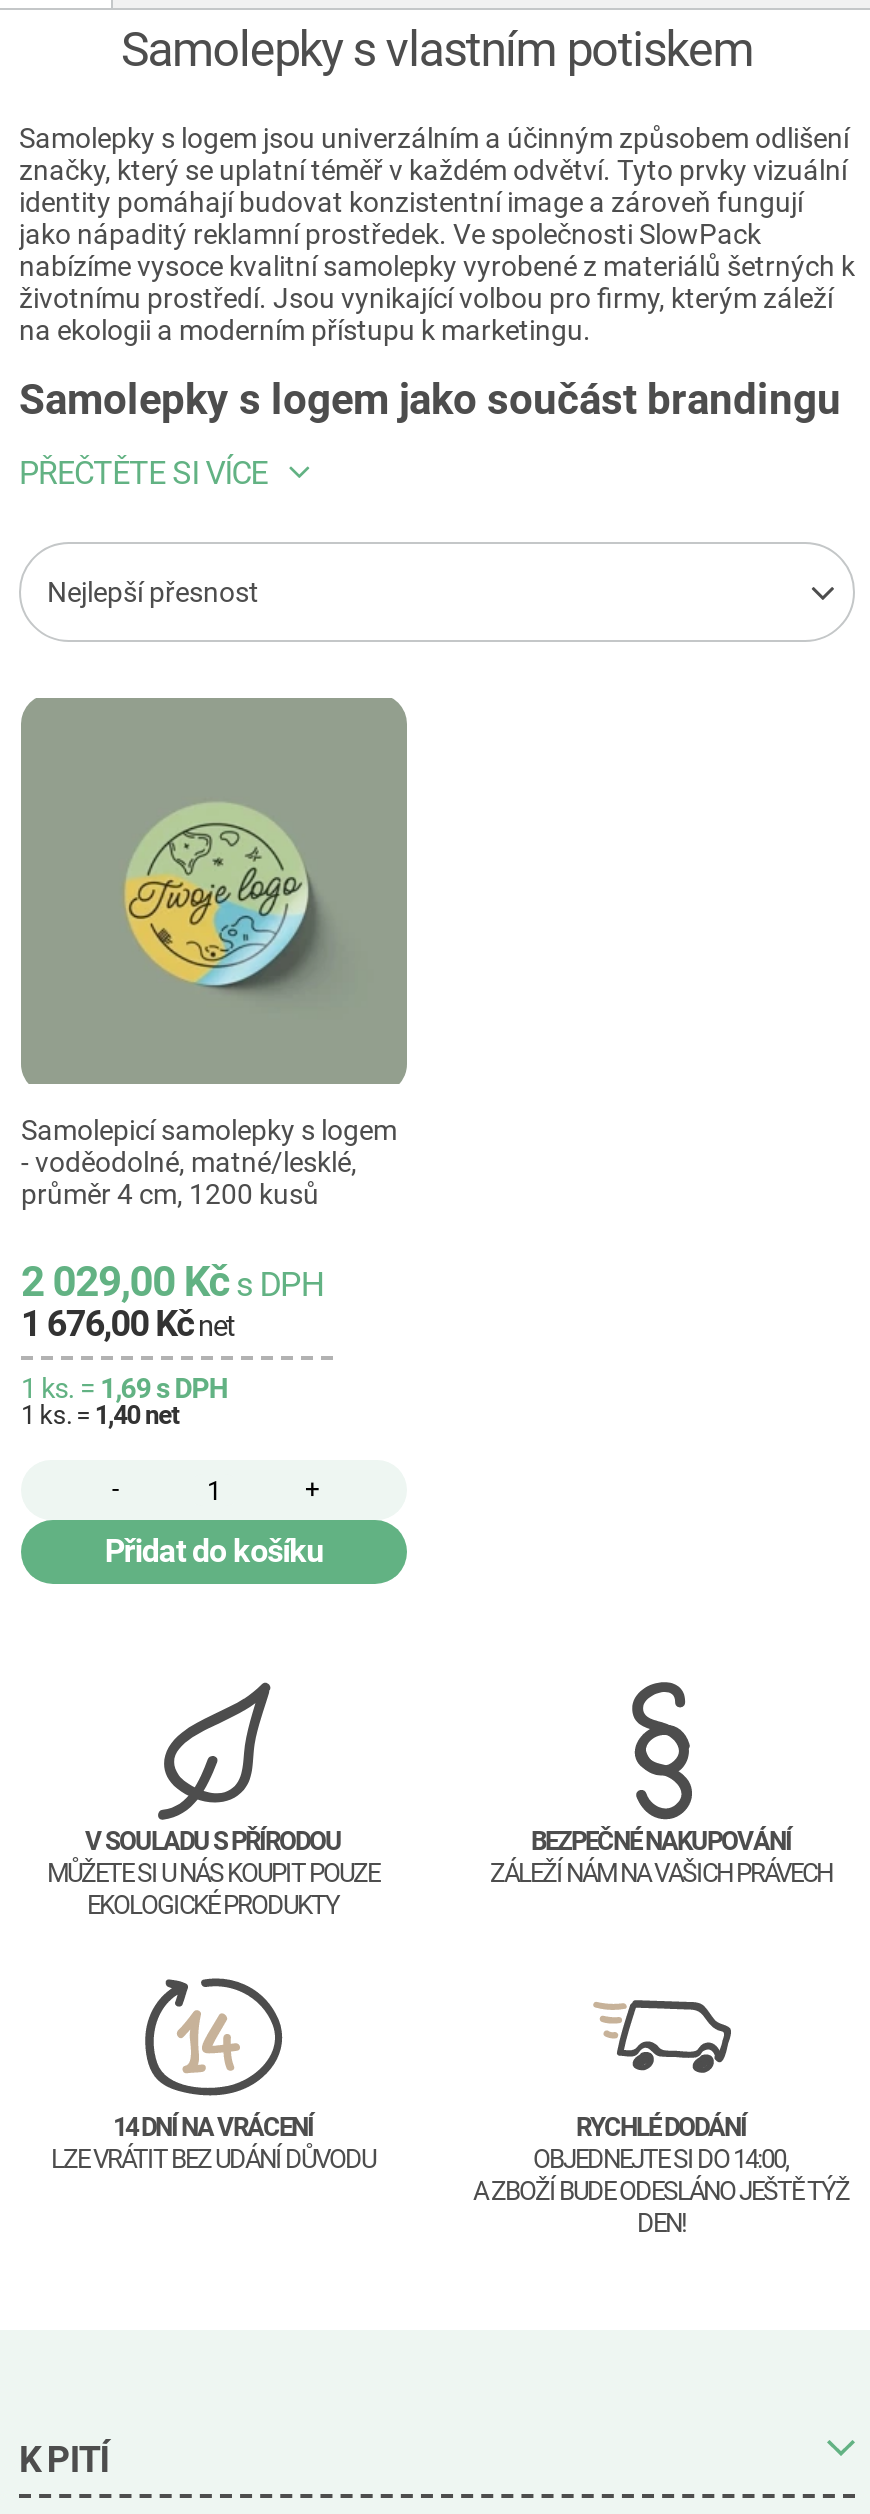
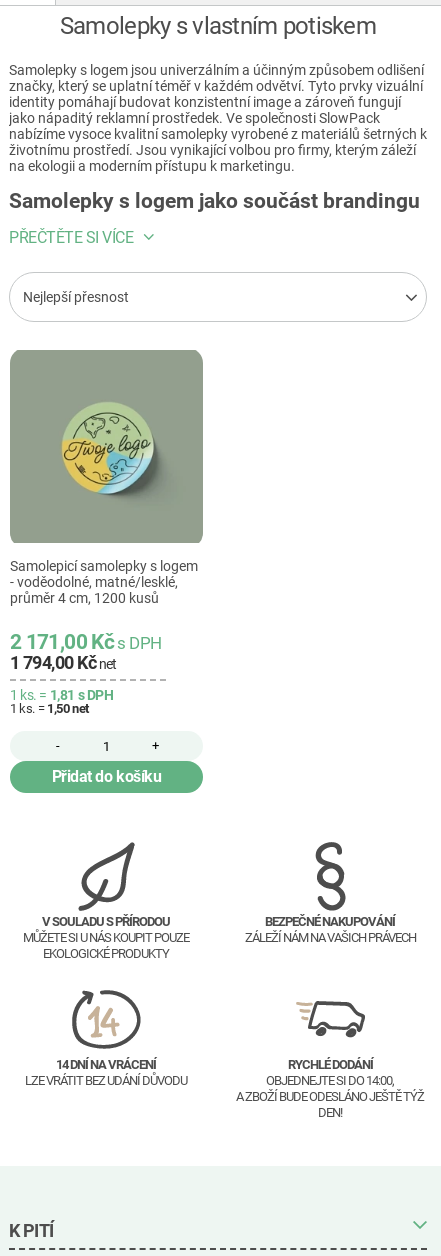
[21,1258,324,1306] 2 029,00 Kč s DPH -> [10,630,161,654] 2 171,00 Kč s DPH
[21,1302,235,1344] 1 676,00 Kčnet -> [10,652,117,673] 1 794,00 Kčnet
[21,1372,228,1404] 1 ks. = 1,69 s DPH -> [10,687,113,703] 1 ks. = 1,81 s DPH
[21,1400,179,1430] 1 ks. = 1,40 net -> [10,701,89,716] 1 ks. = 1,50 net

